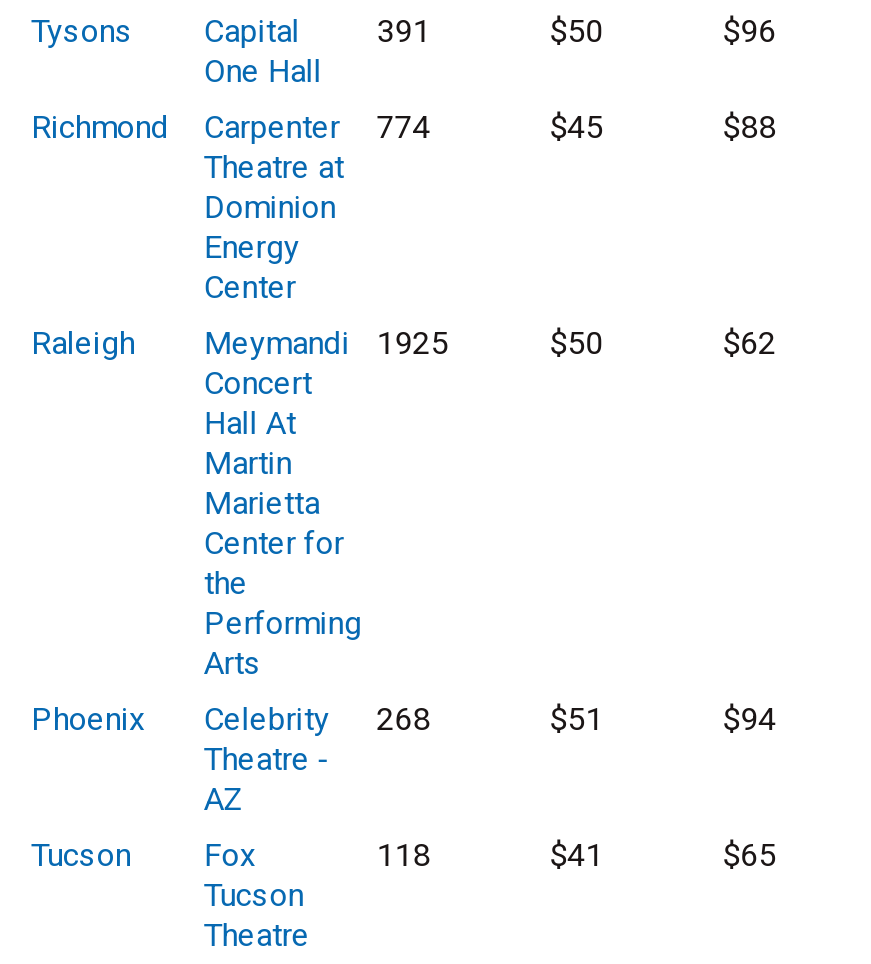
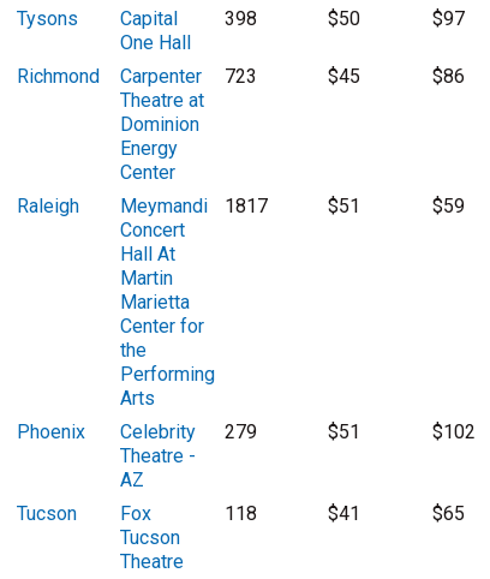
[377,12,431,50] 391 -> [224,7,257,30] 398
[722,12,776,50] $96 -> [432,7,464,30] $97
[31,108,431,146] Richmond Carpenter 774 -> [17,65,257,88] Richmond Carpenter 723
[722,108,776,146] $88 -> [432,65,464,88] $86
[31,324,449,362] Raleigh Meymandi 1925 -> [17,195,268,217] Raleigh Meymandi 1817
[549,324,603,362] $50 -> [328,195,361,217] $51
[722,324,776,362] $62 -> [432,195,464,217] $59
[31,700,431,738] Phoenix Celebrity 268 -> [17,420,257,443] Phoenix Celebrity 279
[722,700,776,738] $94 -> [432,420,475,443] $102

